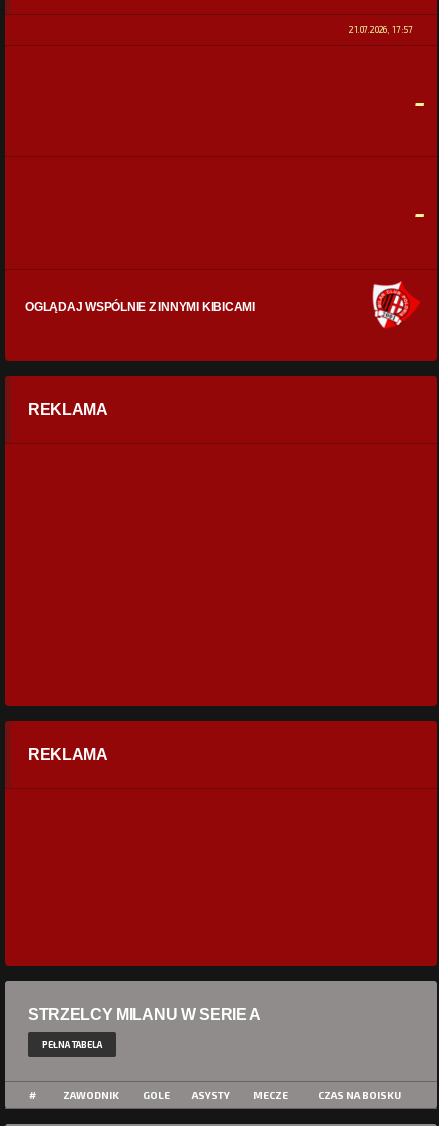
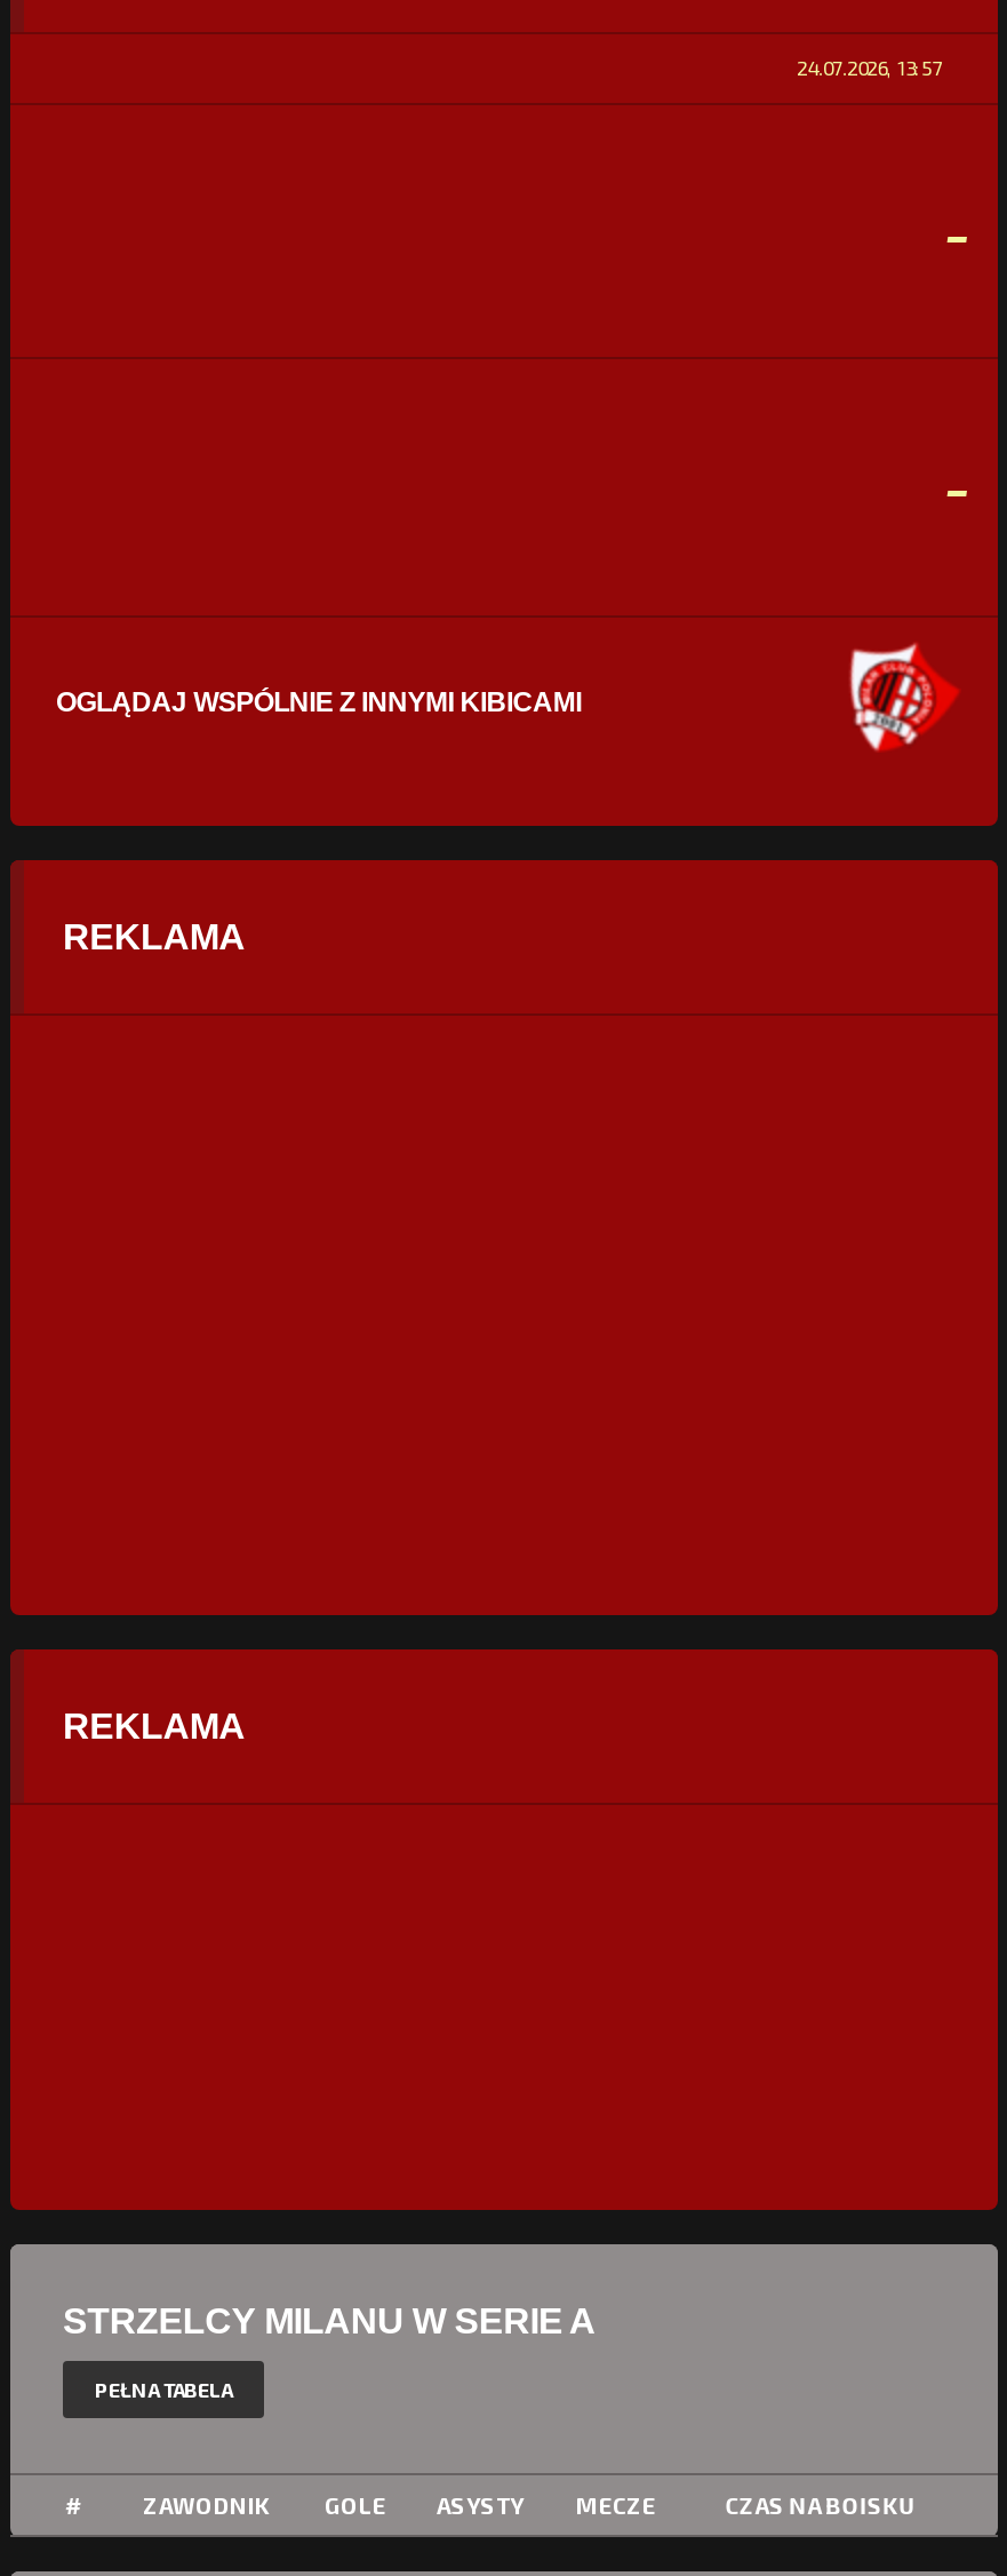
[349,24,413,35] 21.07.2026, 17:57 -> [797,55,943,81] 24.07.2026, 13:57

